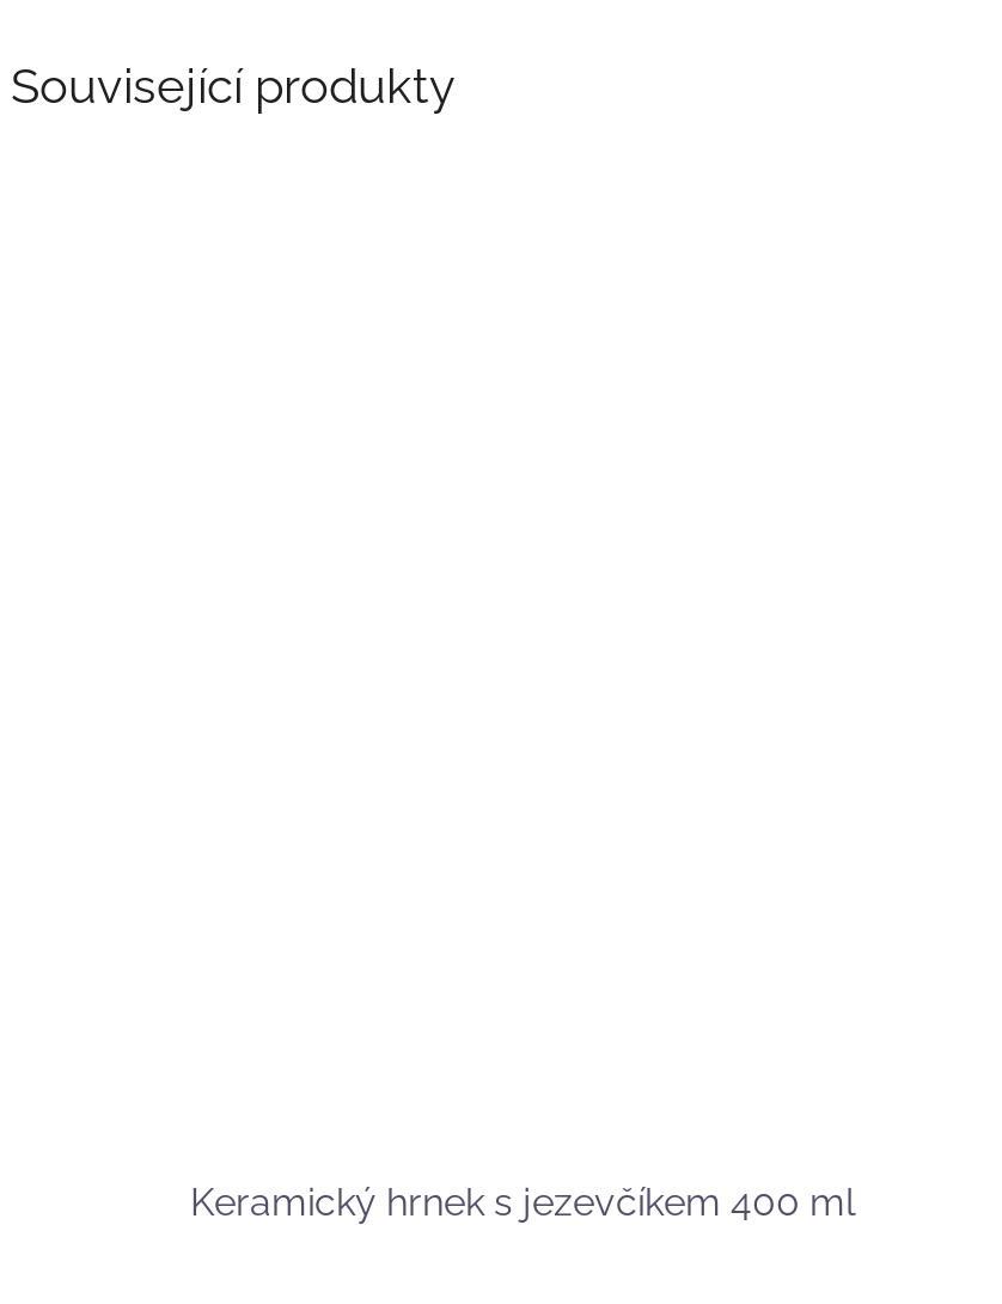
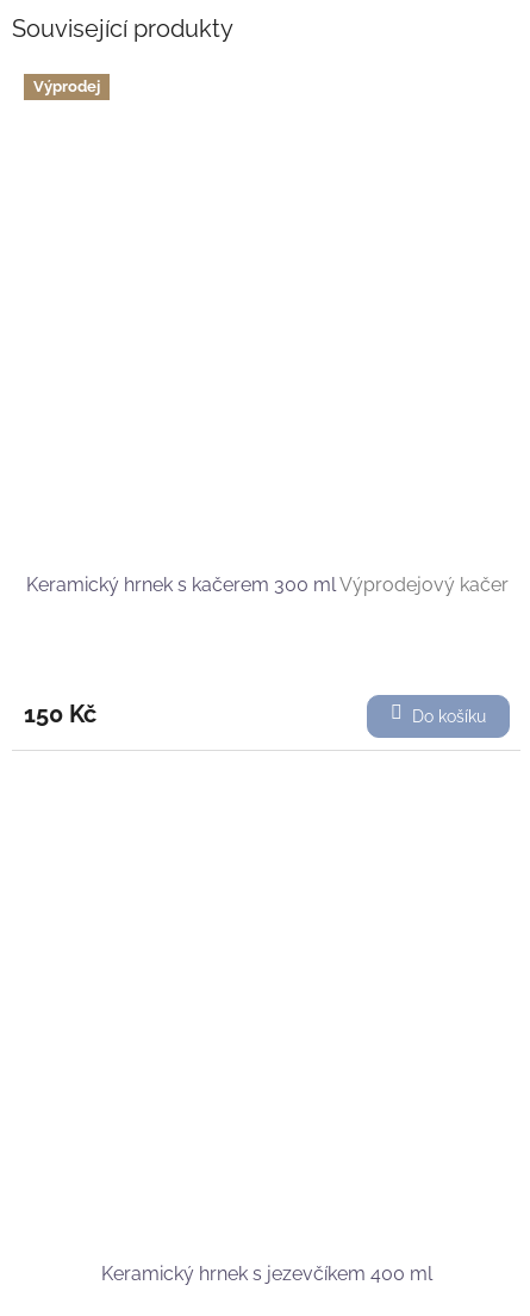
none -> [24,699,486,728] 150 Kč | Do košíku
none -> [26,573,508,596] Keramický hrnek s kačerem 300 ml Výprodejový kačer
none -> [33,77,100,95] Výprodej

